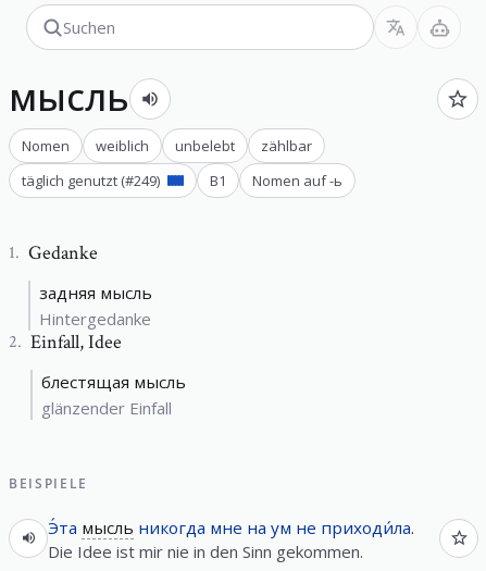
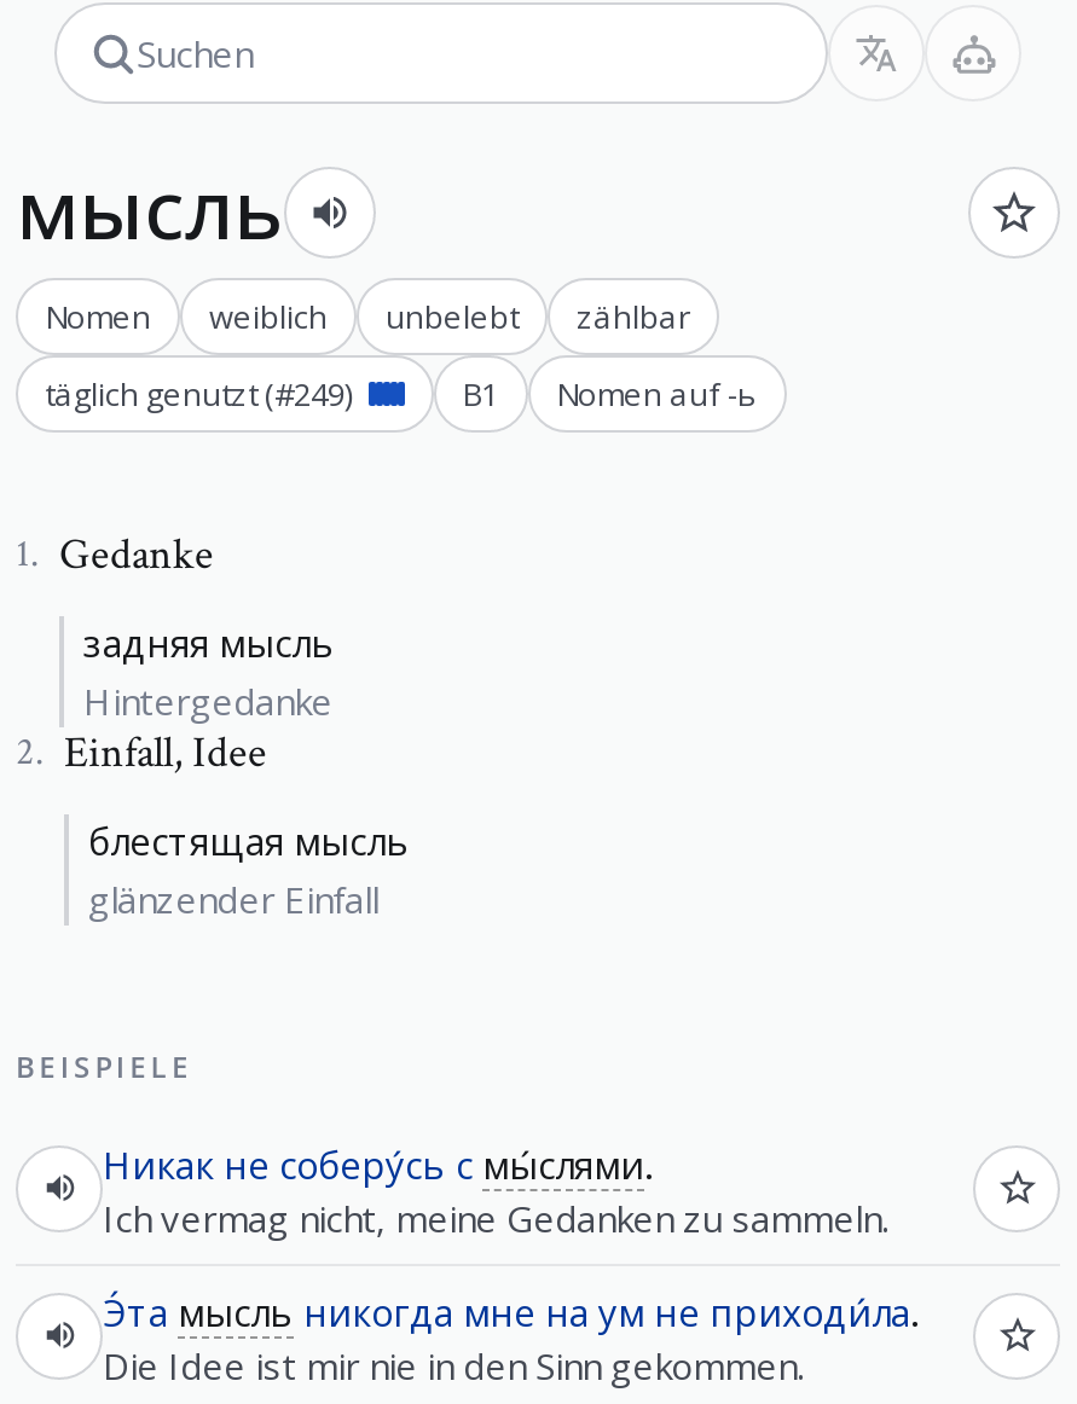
none -> [103,1139,888,1241] Никак не соберу́сь с мы́слями. | Ich vermag nicht, meine Gedanken zu sammeln.

